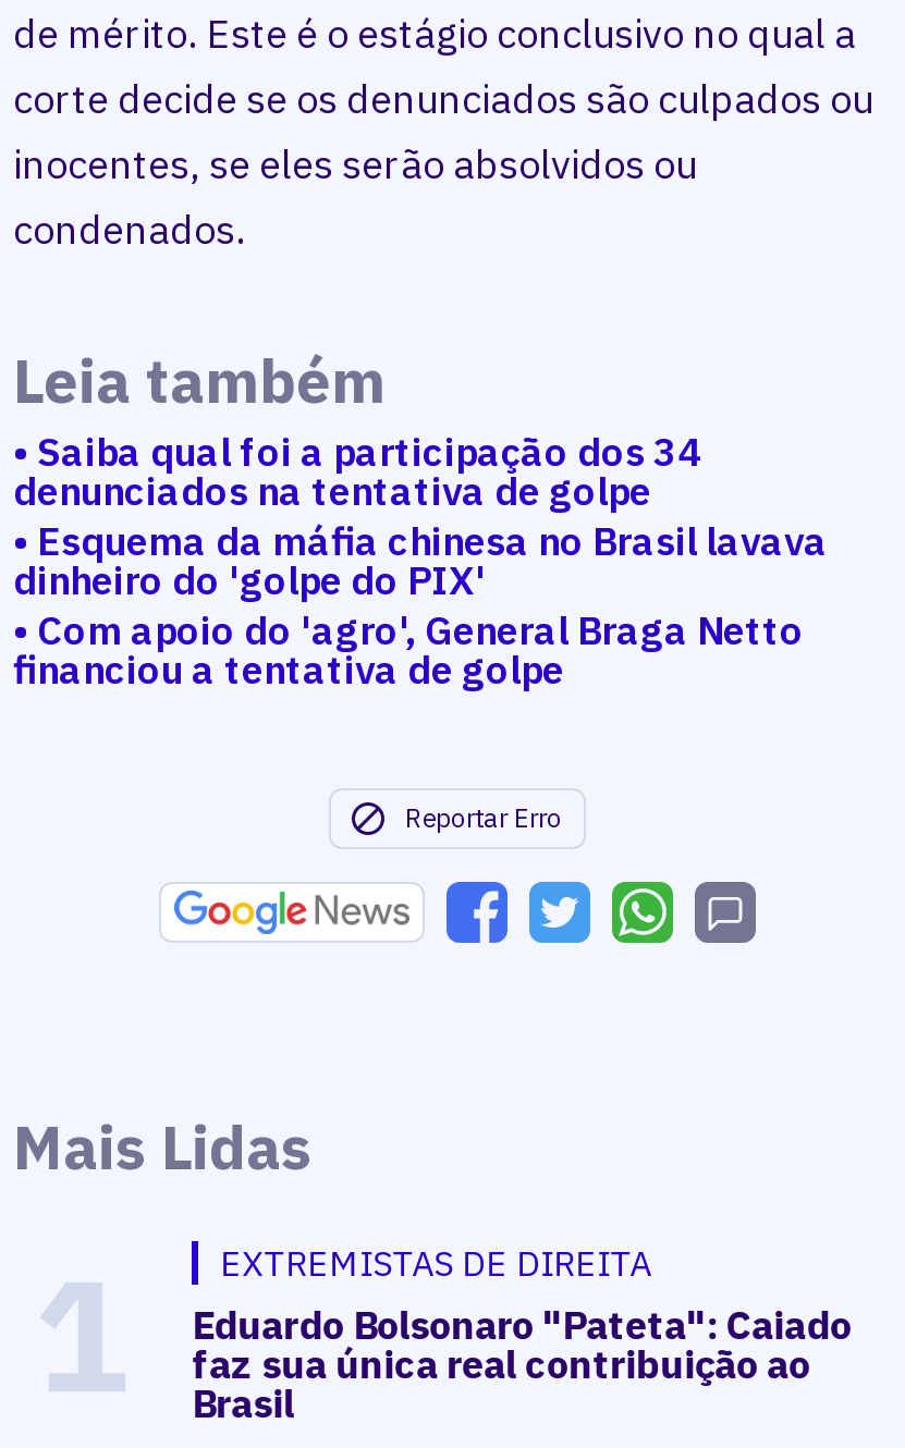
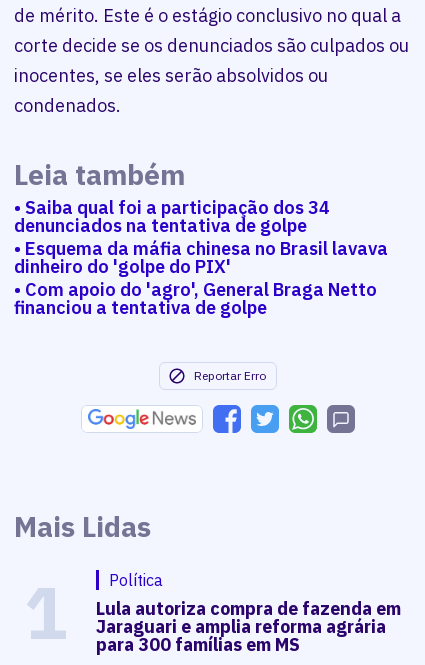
[192,1241,852,1428] EXTREMISTAS DE DIREITA | Eduardo Bolsonaro "Pateta": Caiado | faz sua única real contribuição ao | Brasil -> [96,570,401,656] Política | Lula autoriza compra de fazenda em | Jaraguari e amplia reforma agrária | para 300 famílias em MS

